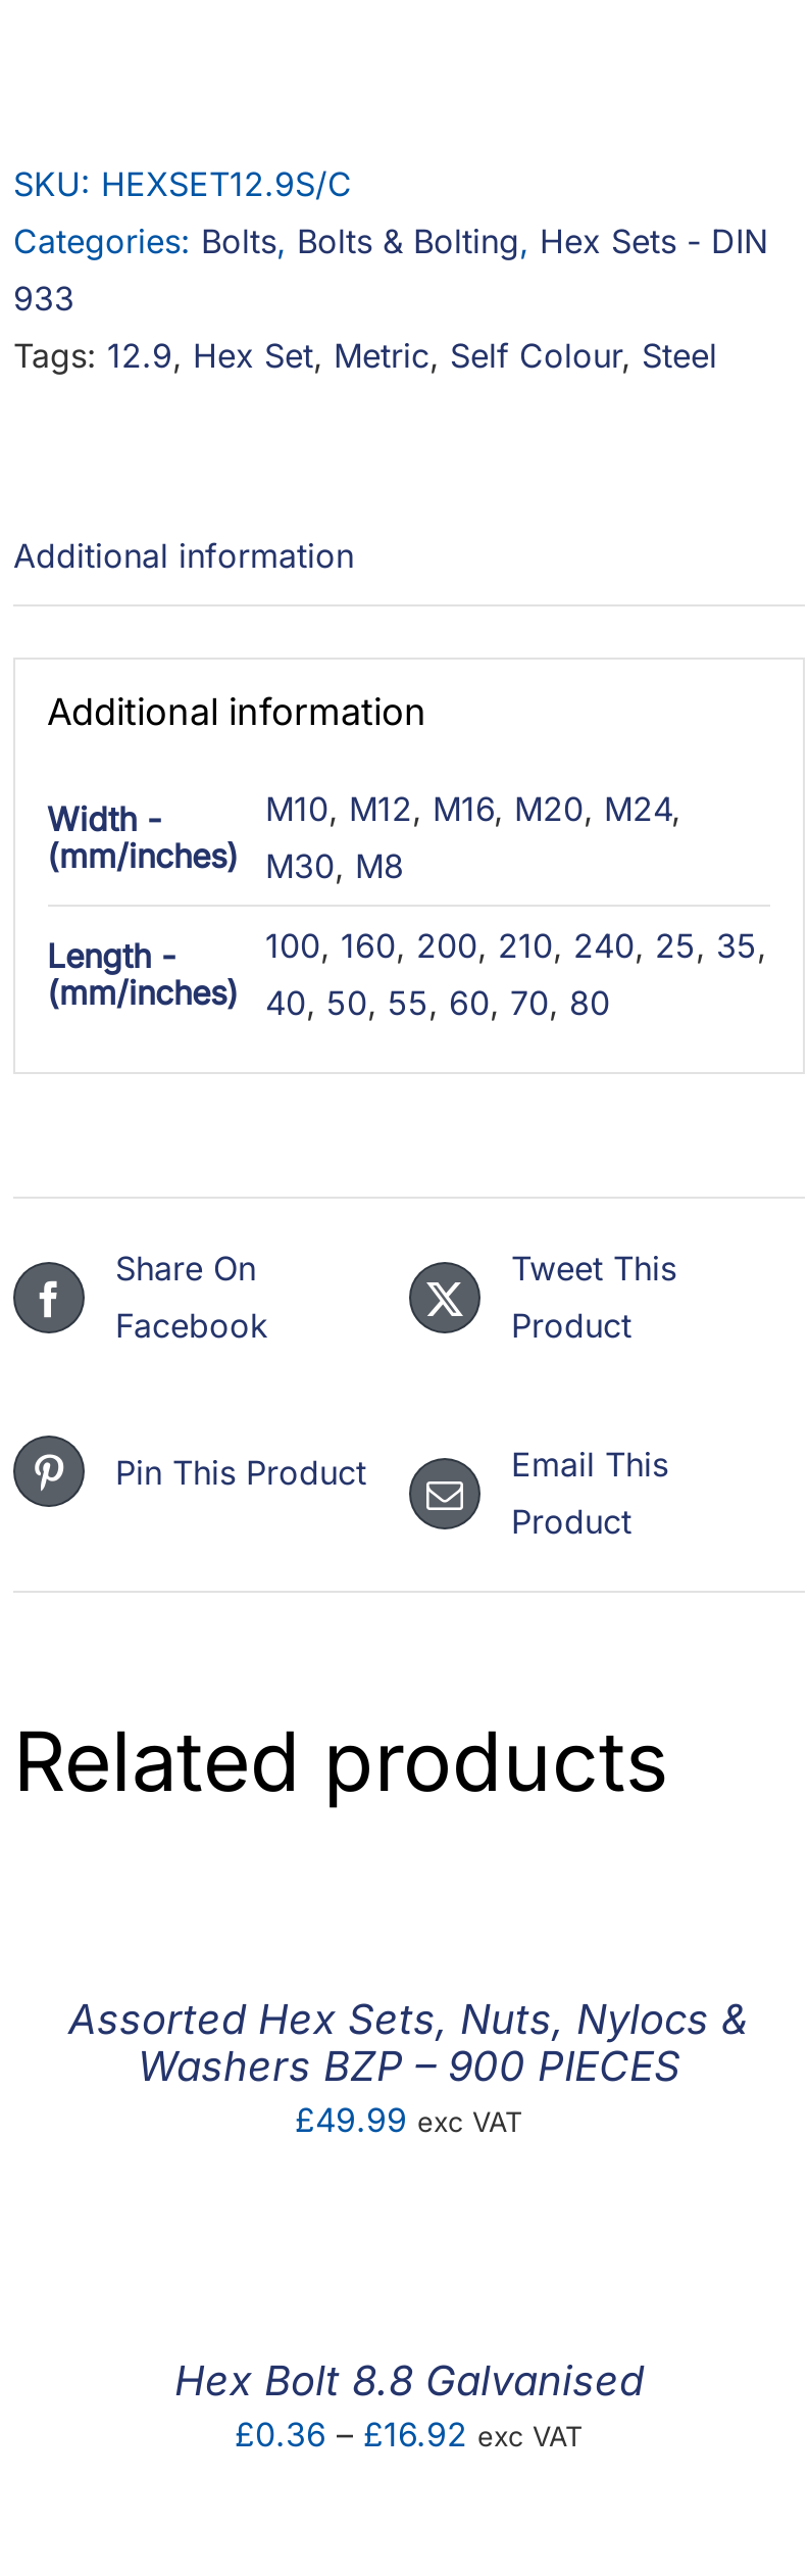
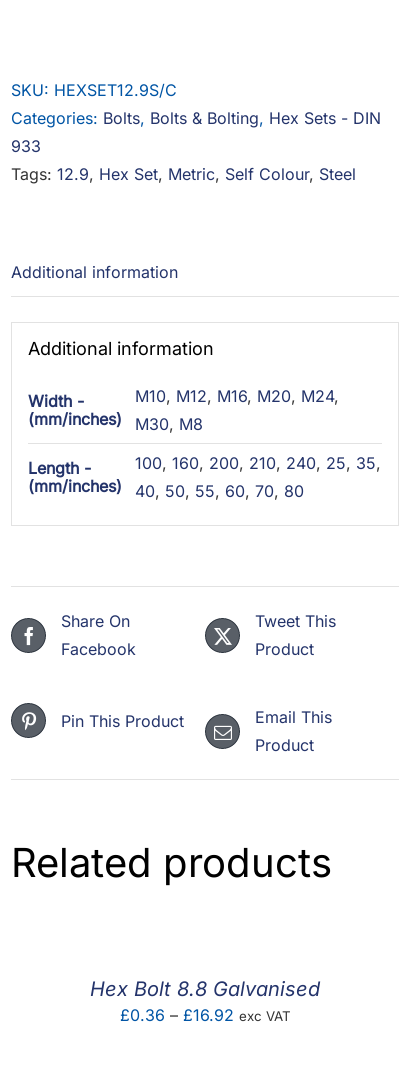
[68,1995,750,2140] Assorted Hex Sets, Nuts, Nylocs & | Washers BZP – 900 PIECES | £49.99 exc VAT -> none

